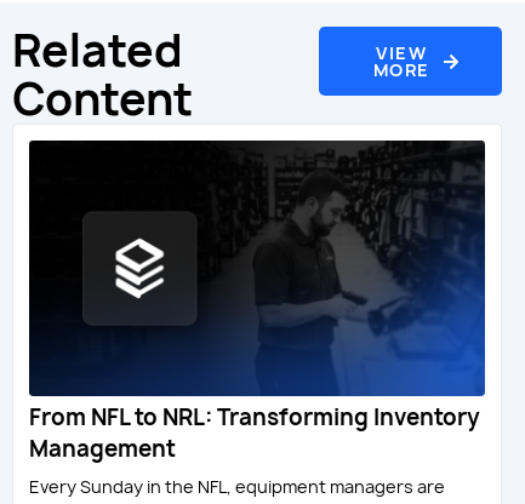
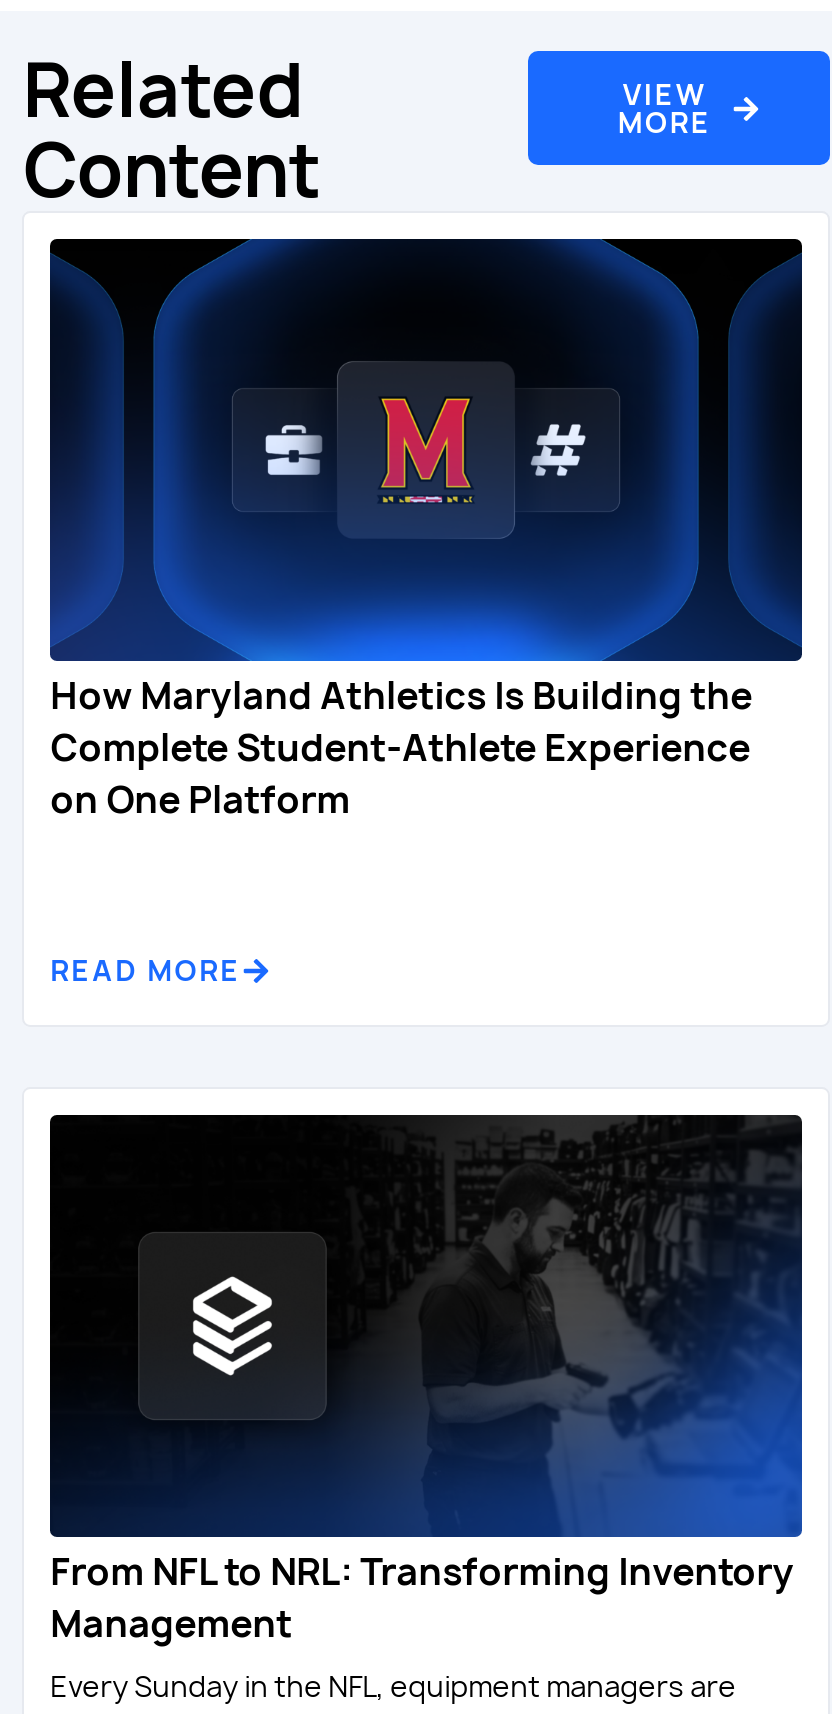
none -> [48,237,804,826] [image] | How Maryland Athletics Is Building the | Complete Student-Athlete Experience | on One Platform
none -> [50,952,241,990] READ MORE

